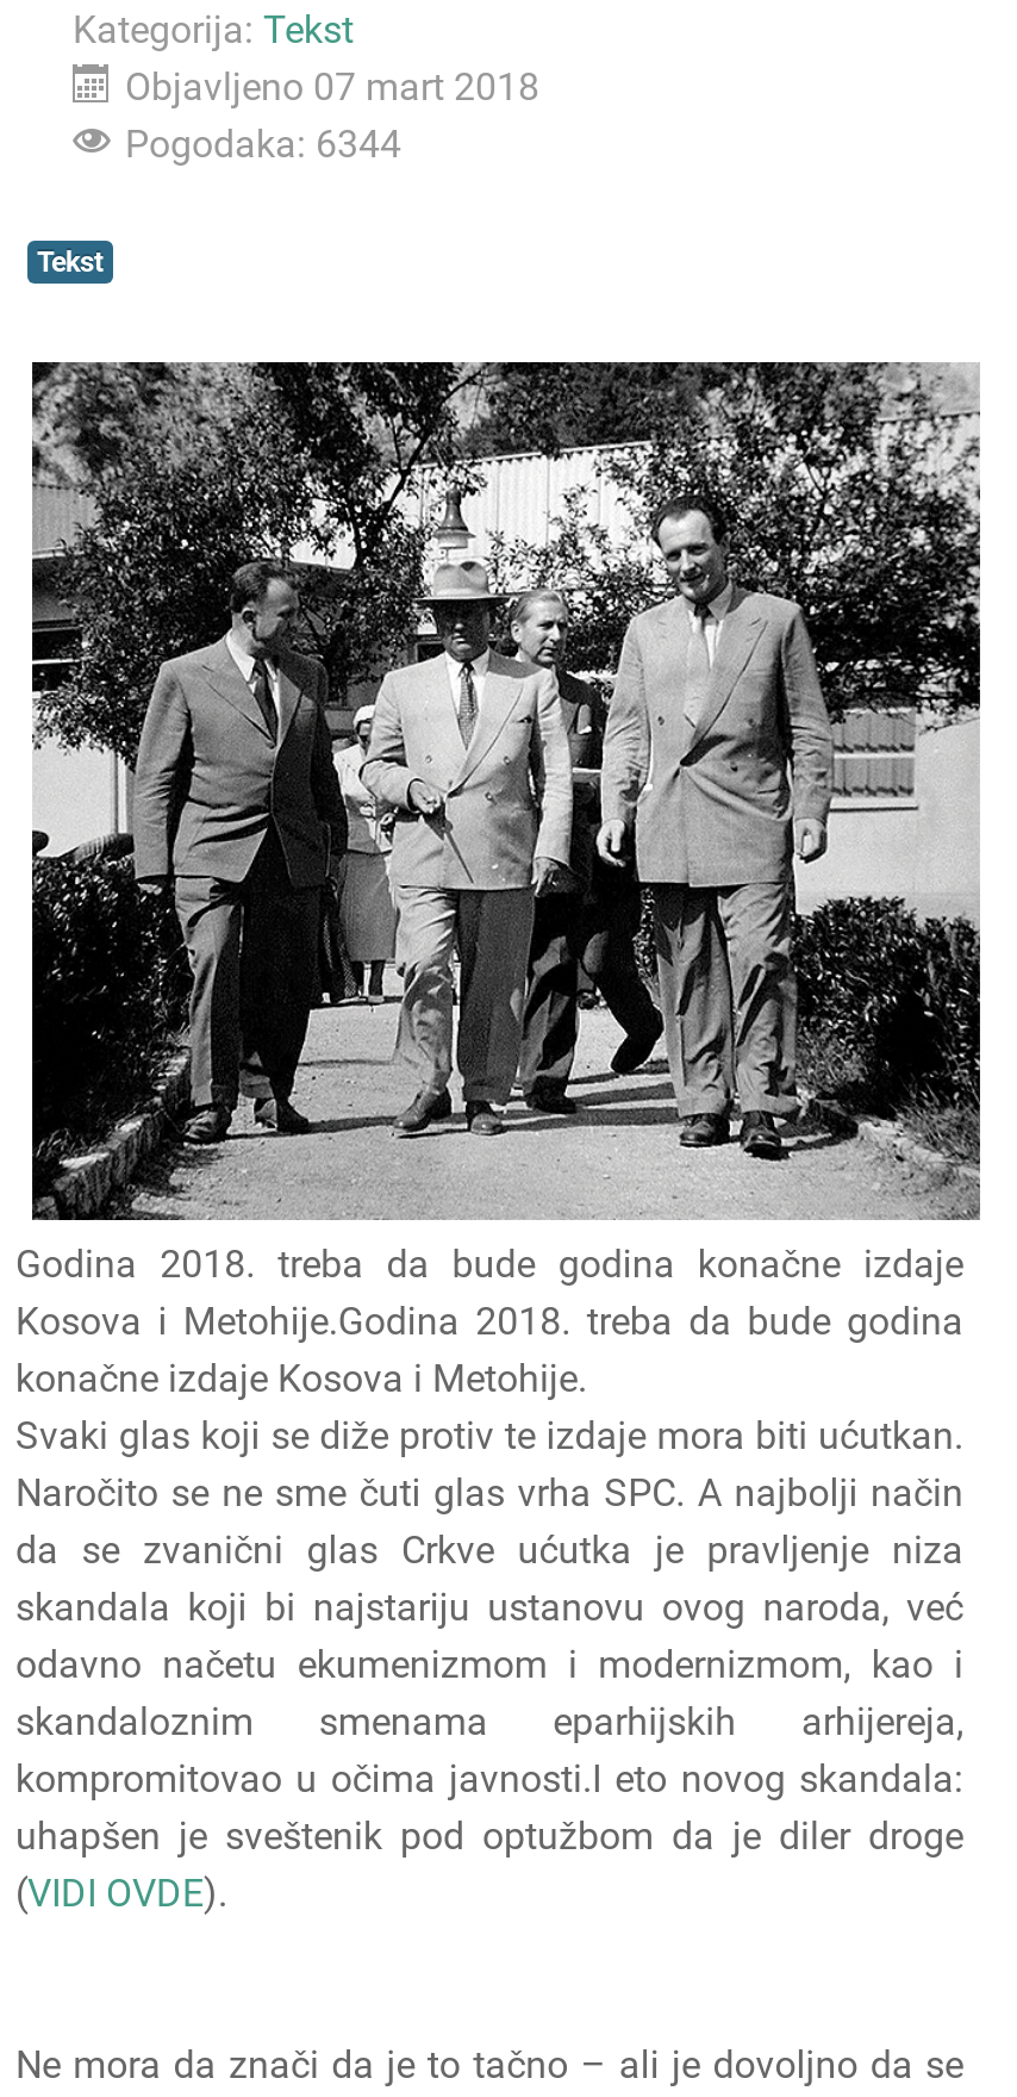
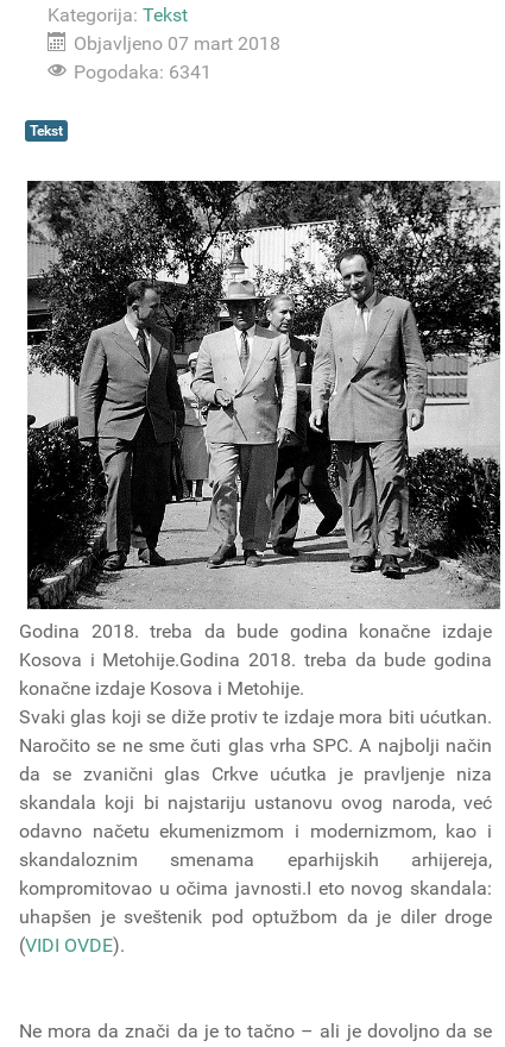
[125,122,401,167] Pogodaka: 6344 -> [74,61,212,83] Pogodaka: 6341

